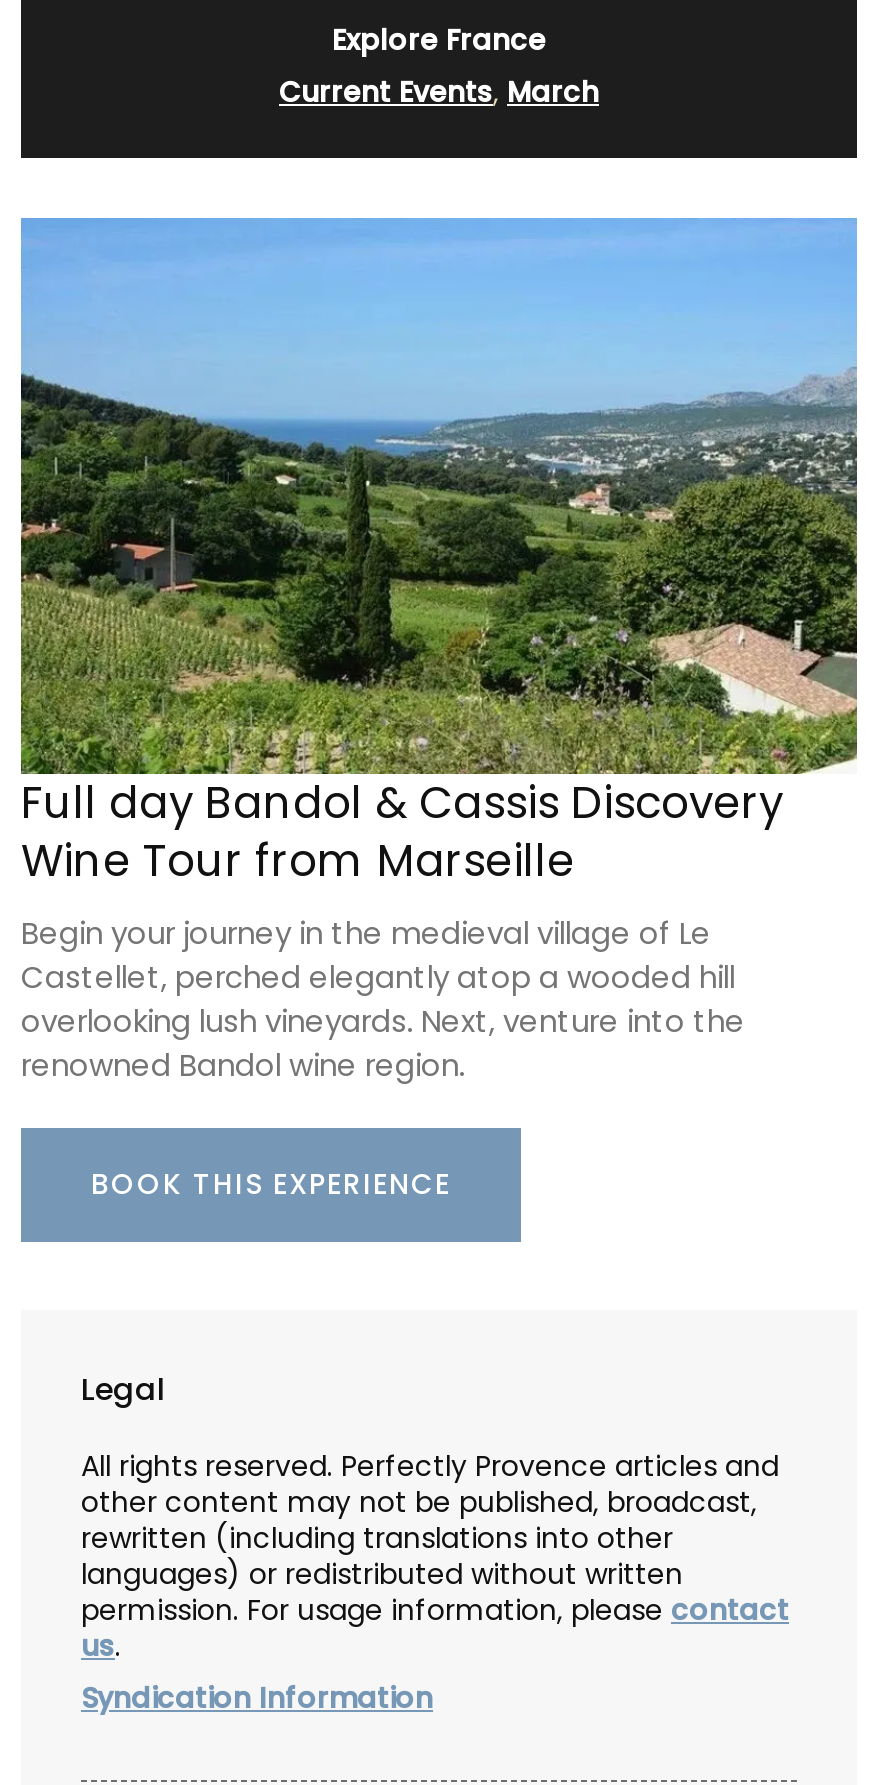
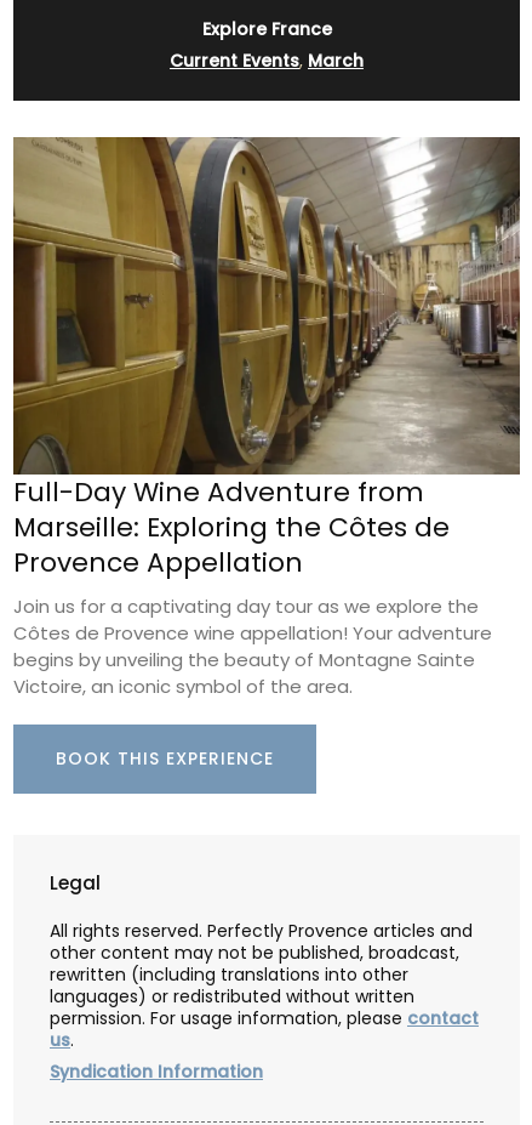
[19,216,859,1086] [image] | Full day Bandol & Cassis Discovery | Wine Tour from Marseille | Begin your journey in the medieval village of Le | Castellet, perched elegantly atop a wooded hill | overlooking lush vineyards. Next, venture into the | renowned Bandol wine region. -> [12,136,521,700] [image] | Full-Day Wine Adventure from | Marseille: Exploring the Côtes de | Provence Appellation | Join us for a captivating day tour as we explore the | Côtes de Provence wine appellation! Your adventure | begins by unveiling the beauty of Montagne Sainte | Victoire, an iconic symbol of the area.

